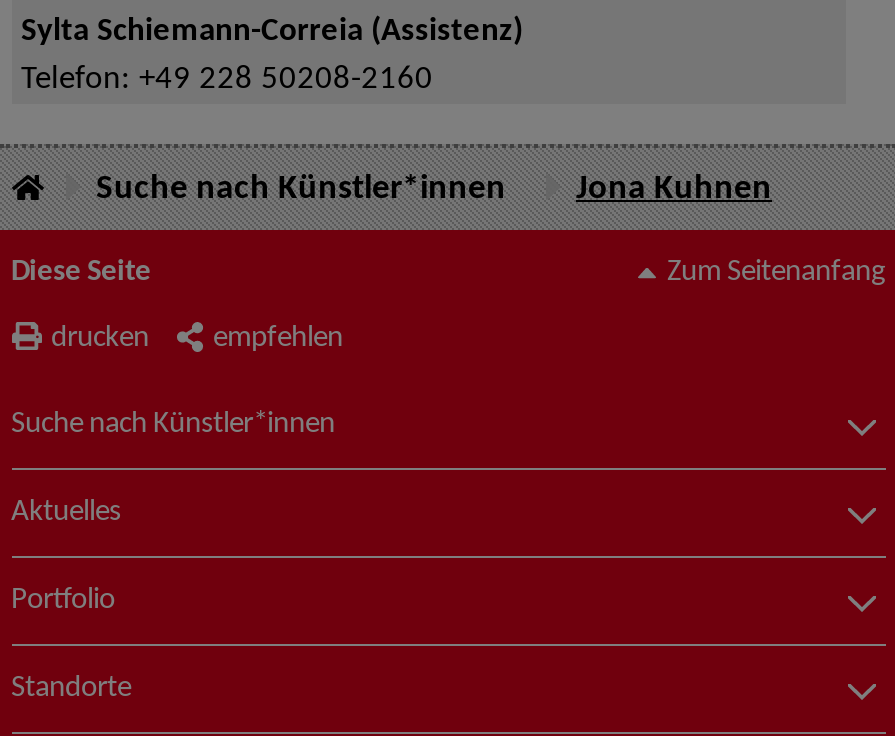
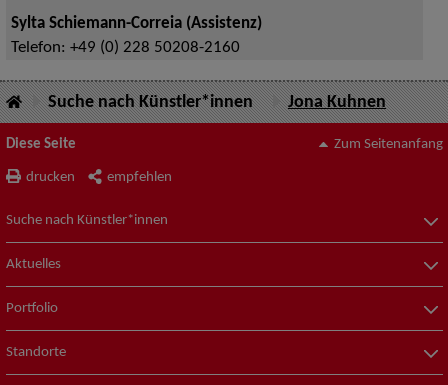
[21,65,433,97] Telefon: +49 228 50208-2160 -> [10,40,239,56] Telefon: +49 (0) 228 50208-2160

